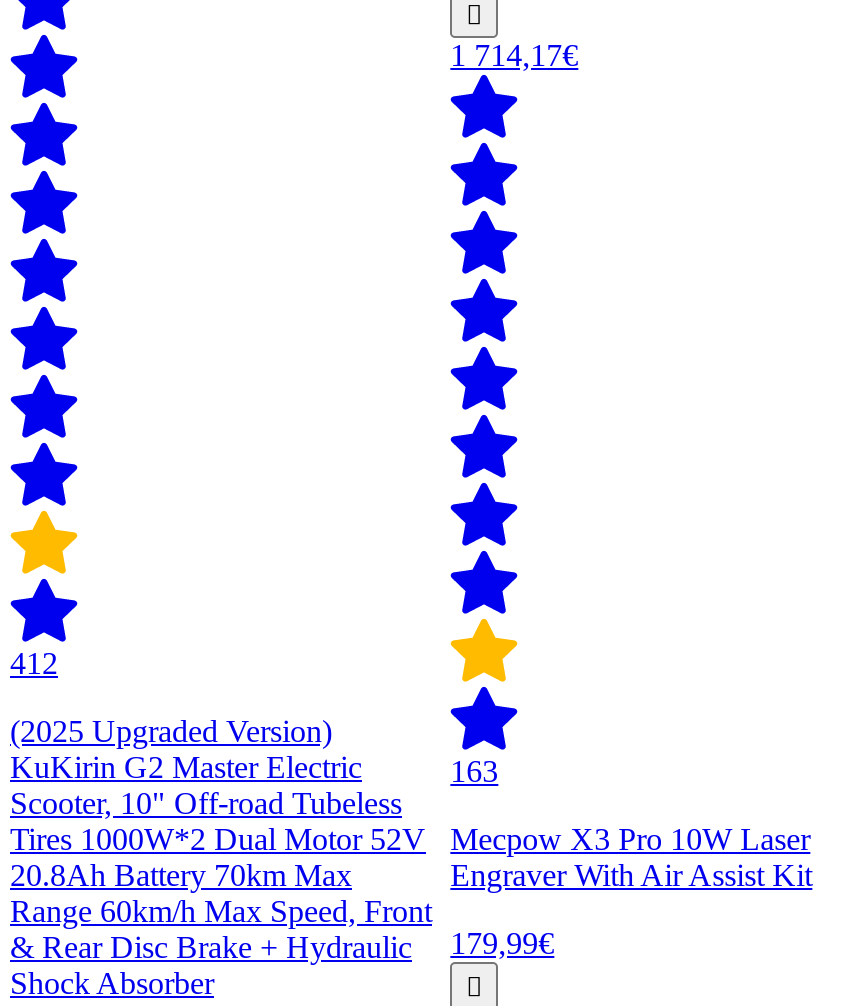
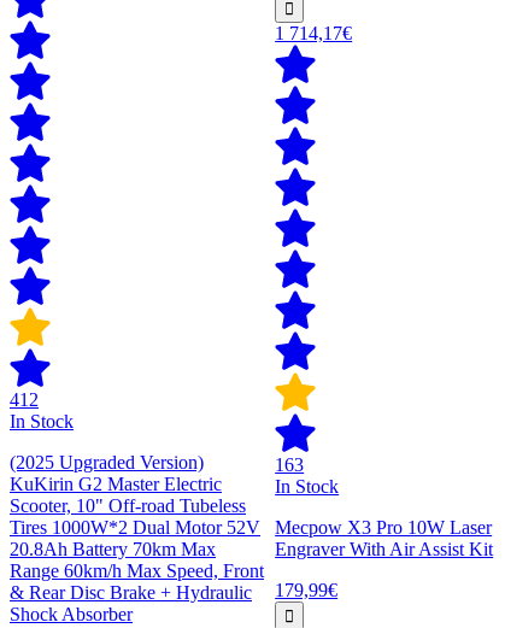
none -> [10,411,74,431] In Stock
none -> [275,476,339,496] In Stock

